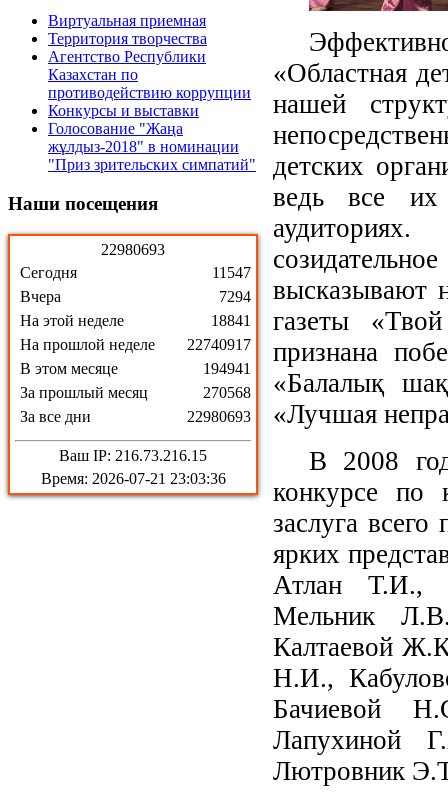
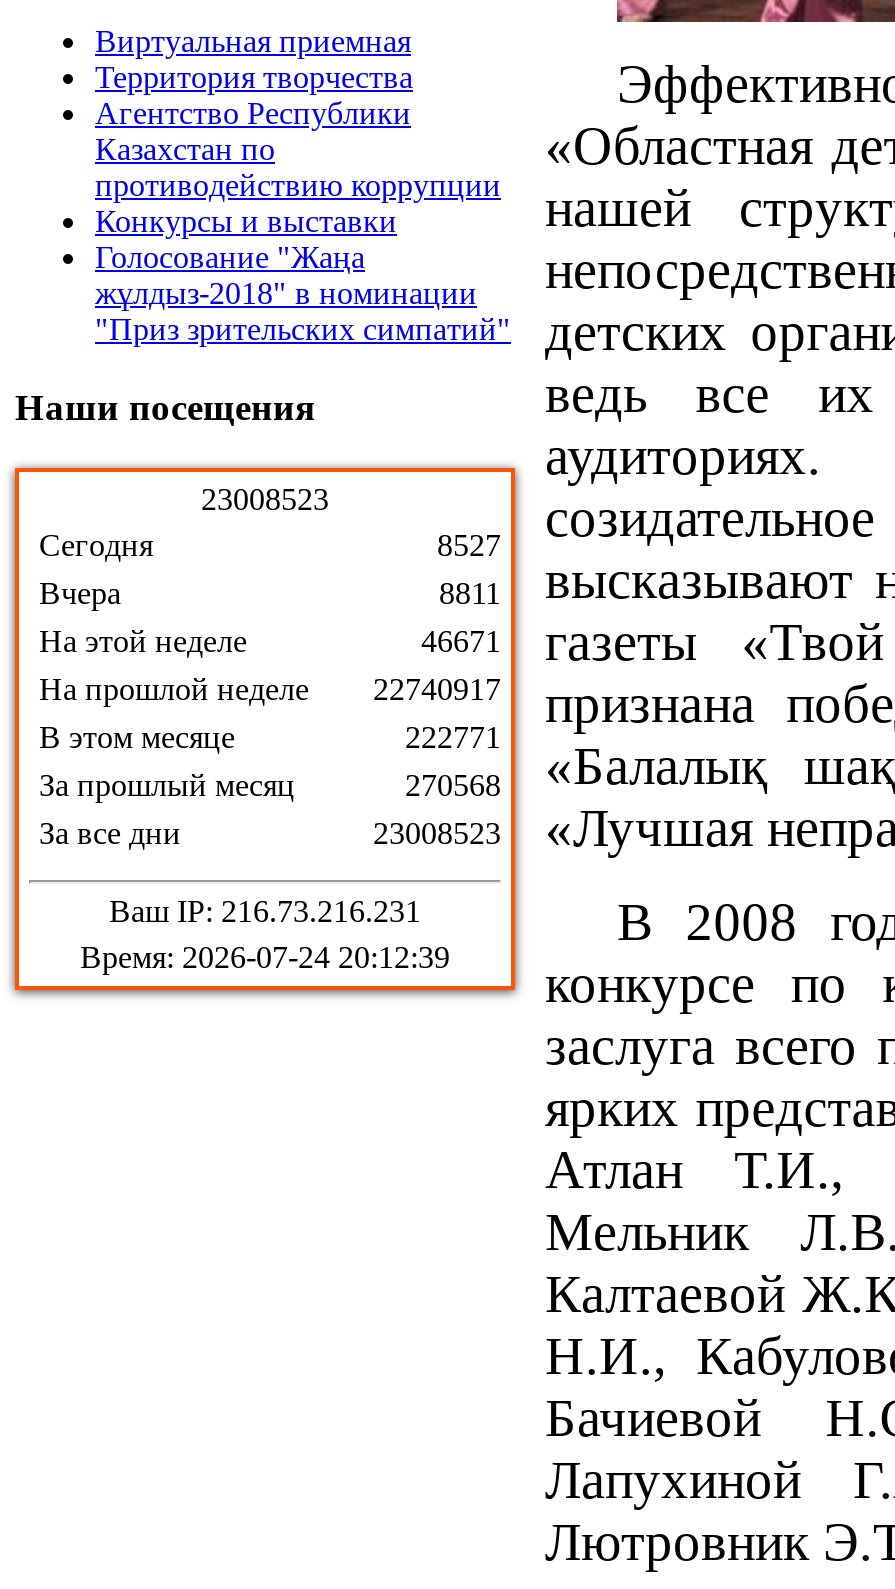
[101,241,165,258] 22980693 -> [201,481,329,515] 23008523
[212,264,251,281] 11547 -> [437,527,501,561] 8527
[219,288,251,305] 7294 -> [439,575,501,609] 8811
[211,312,251,329] 18841 -> [421,623,501,657] 46671
[203,360,251,377] 194941 -> [405,719,501,753] 222771
[187,408,251,425] 22980693 -> [373,815,501,849] 23008523
[59,447,207,464] Ваш IP: 216.73.216.15 -> [109,893,421,927] Ваш IP: 216.73.216.231
[40,470,225,487] Время: 2026-07-21 23:03:36 -> [80,939,450,973] Время: 2026-07-24 20:12:39

